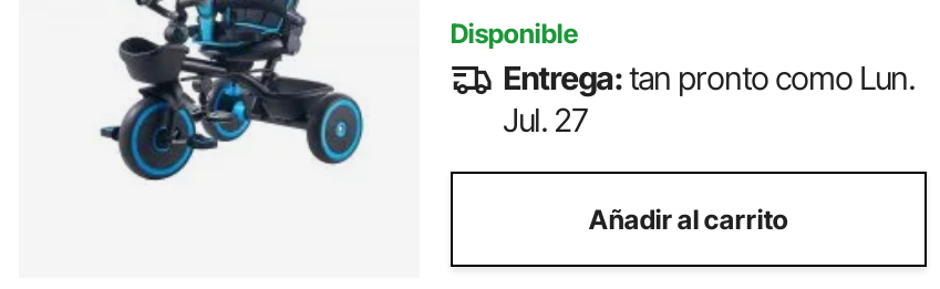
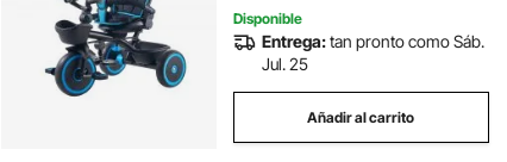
[503,58,915,95] Entrega: tan pronto como Lun. -> [261,31,484,51] Entrega: tan pronto como Sáb.
[503,100,587,138] Jul. 27 -> [261,54,308,74] Jul. 25

